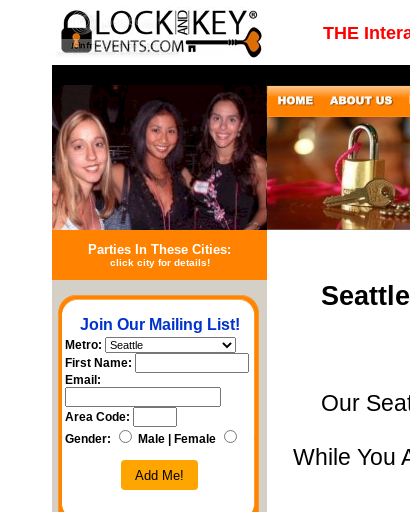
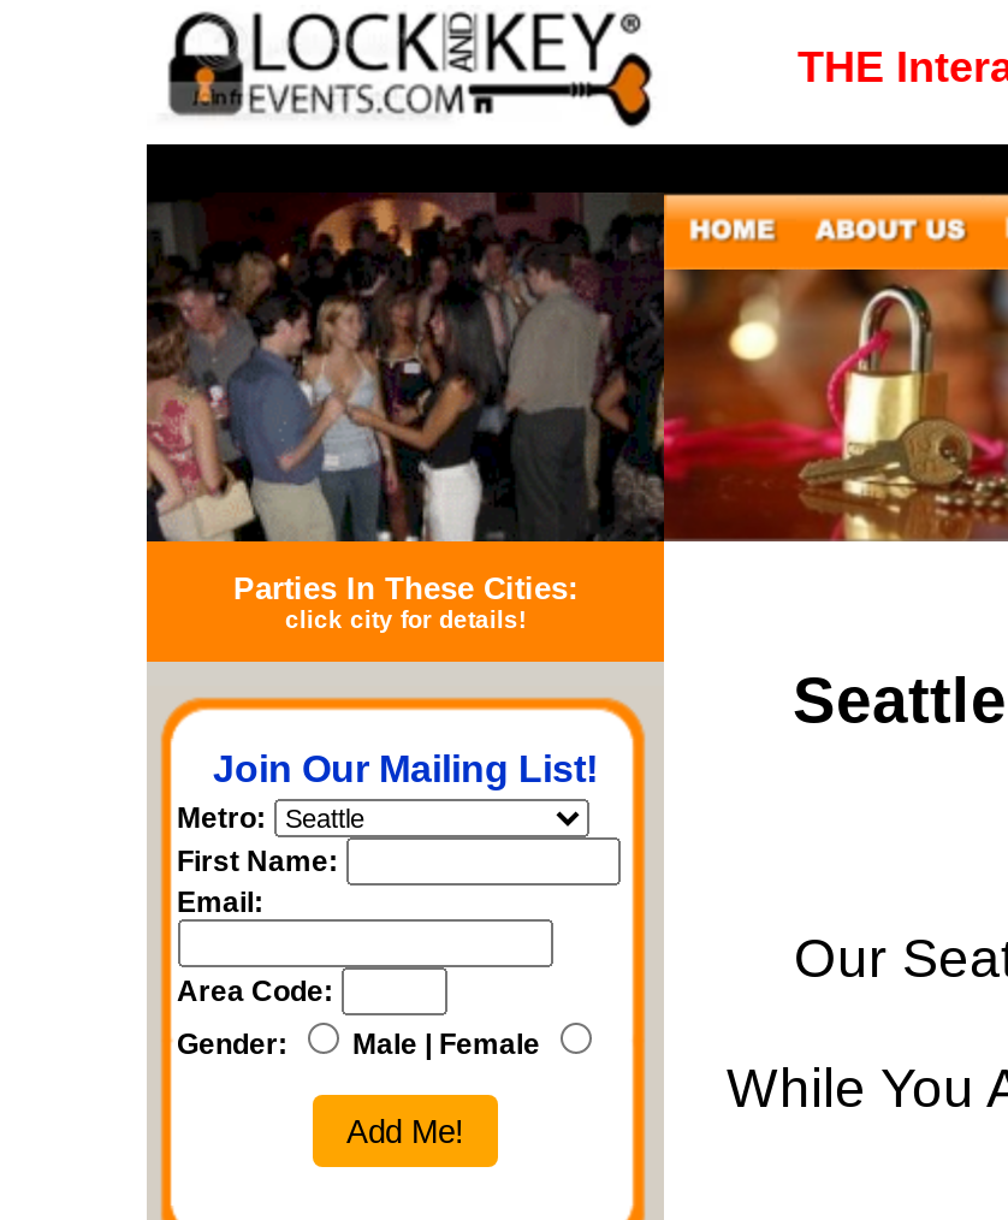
[51,86,267,231] [image] -> [144,193,664,544] [image]

